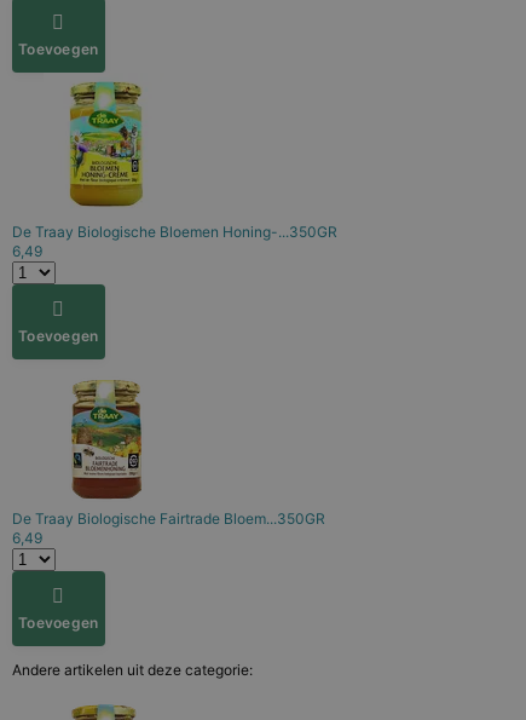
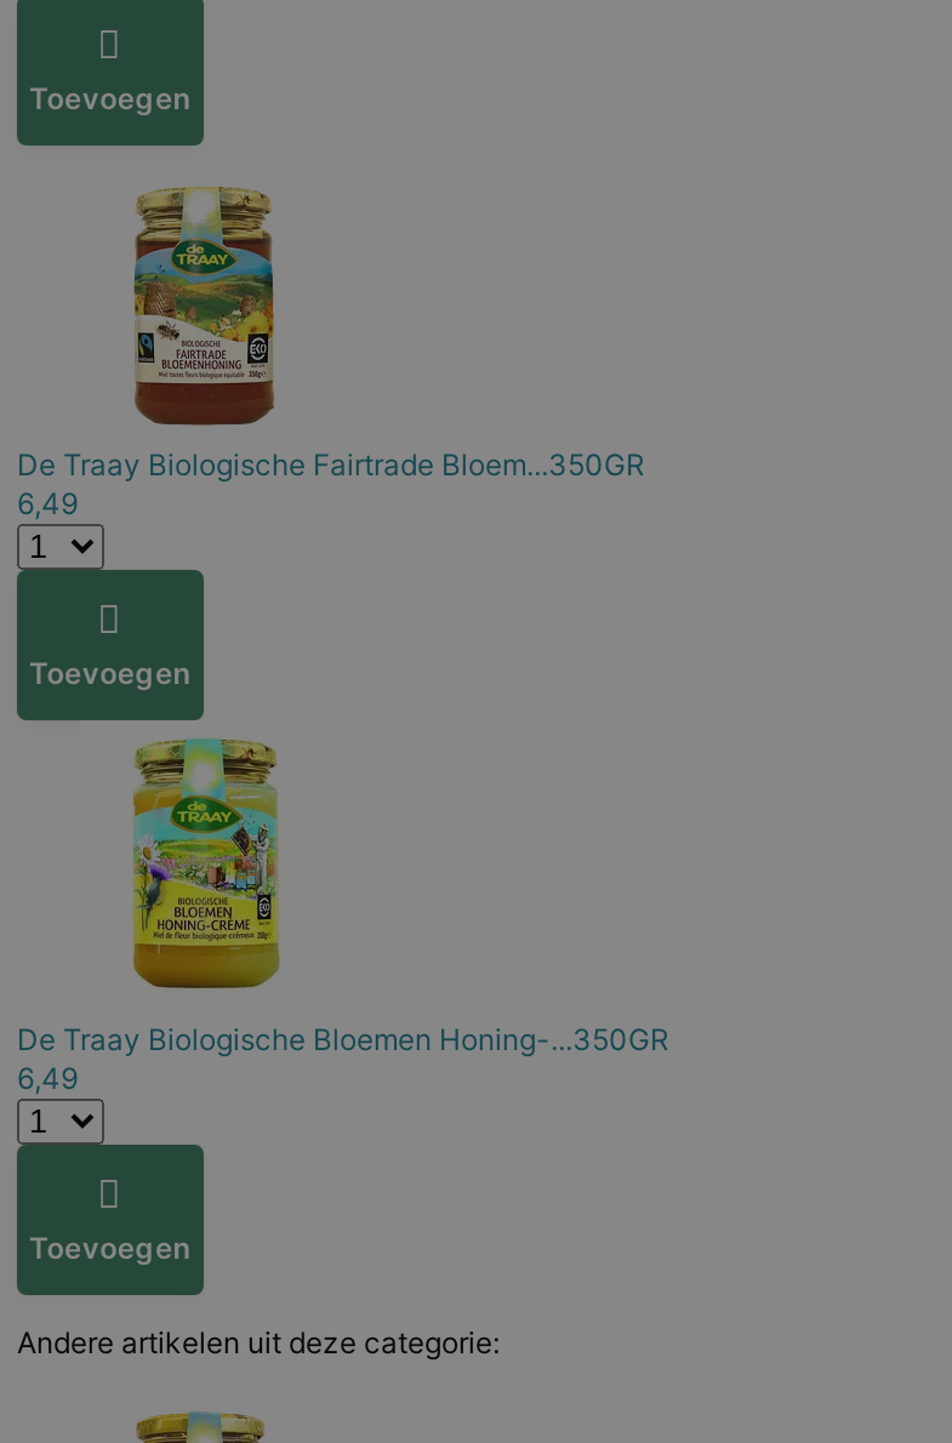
moved [12,81,337,240] -> [17,737,669,1056]: [image] | De Traay Biologische Bloemen Honing-...350GR
moved [12,369,325,527] -> [17,165,645,482]: [image] | De Traay Biologische Fairtrade Bloem...350GR

